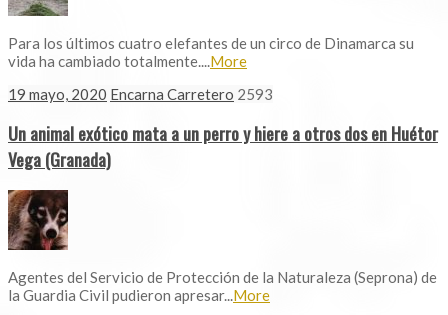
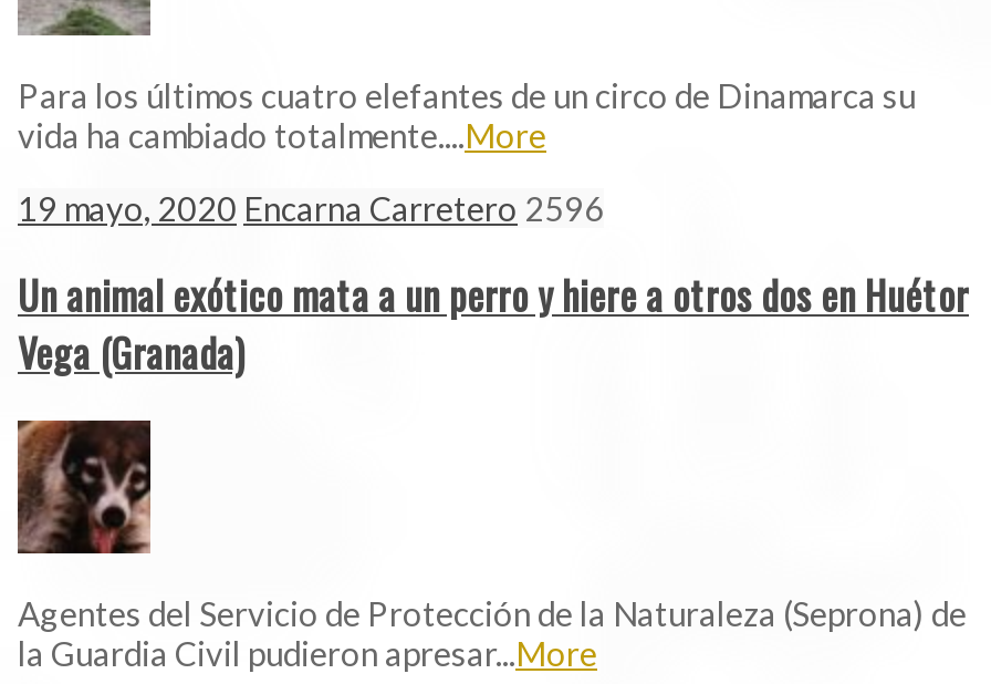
[8,85,273,103] 19 mayo, 2020 Encarna Carretero 2593 -> [18,187,604,227] 19 mayo, 2020 Encarna Carretero 2596

